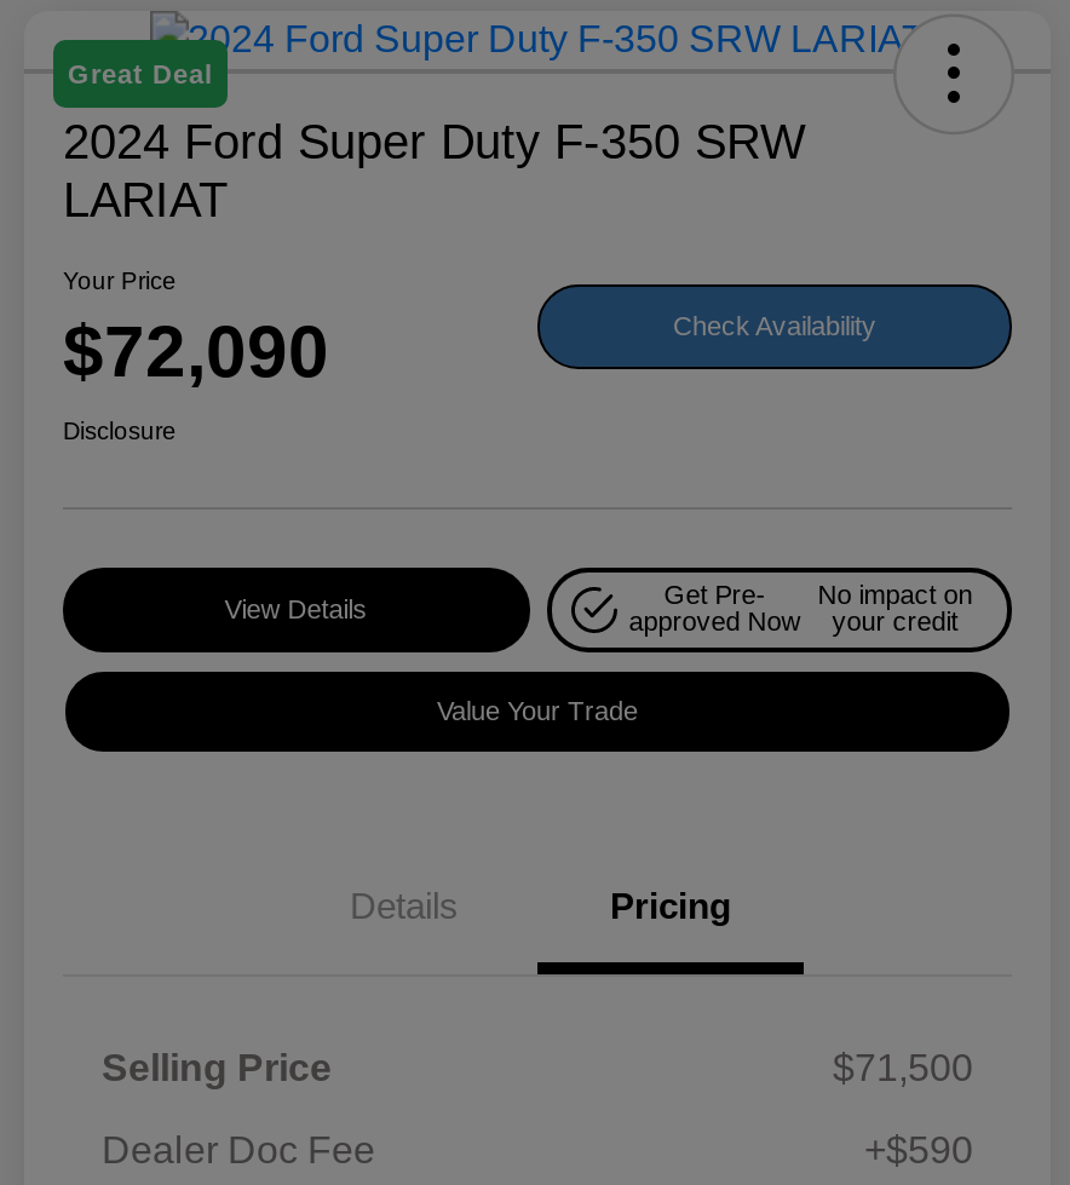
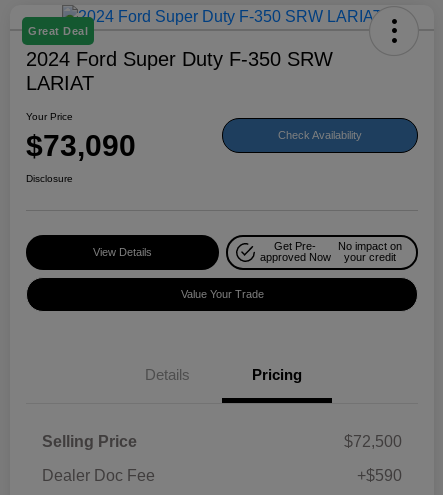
[63,311,329,390] $72,090 -> [26,129,136,162] $73,090
[833,1047,973,1088] $71,500 -> [344,433,402,450] $72,500

